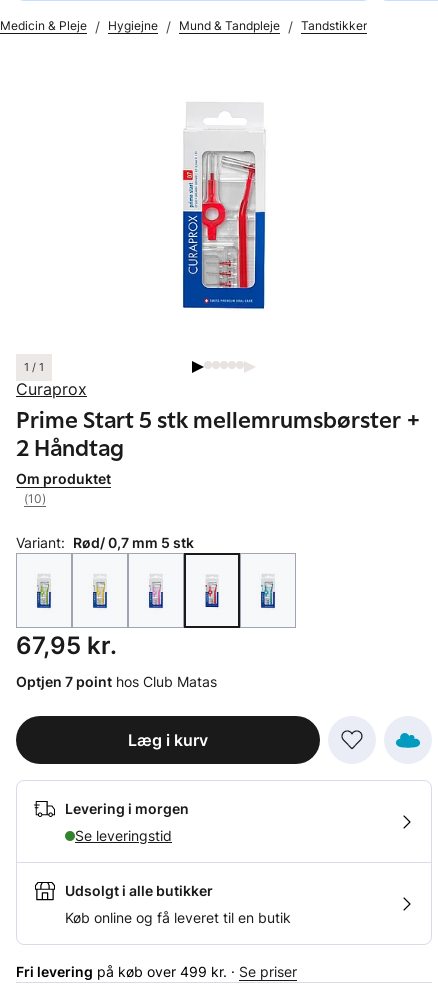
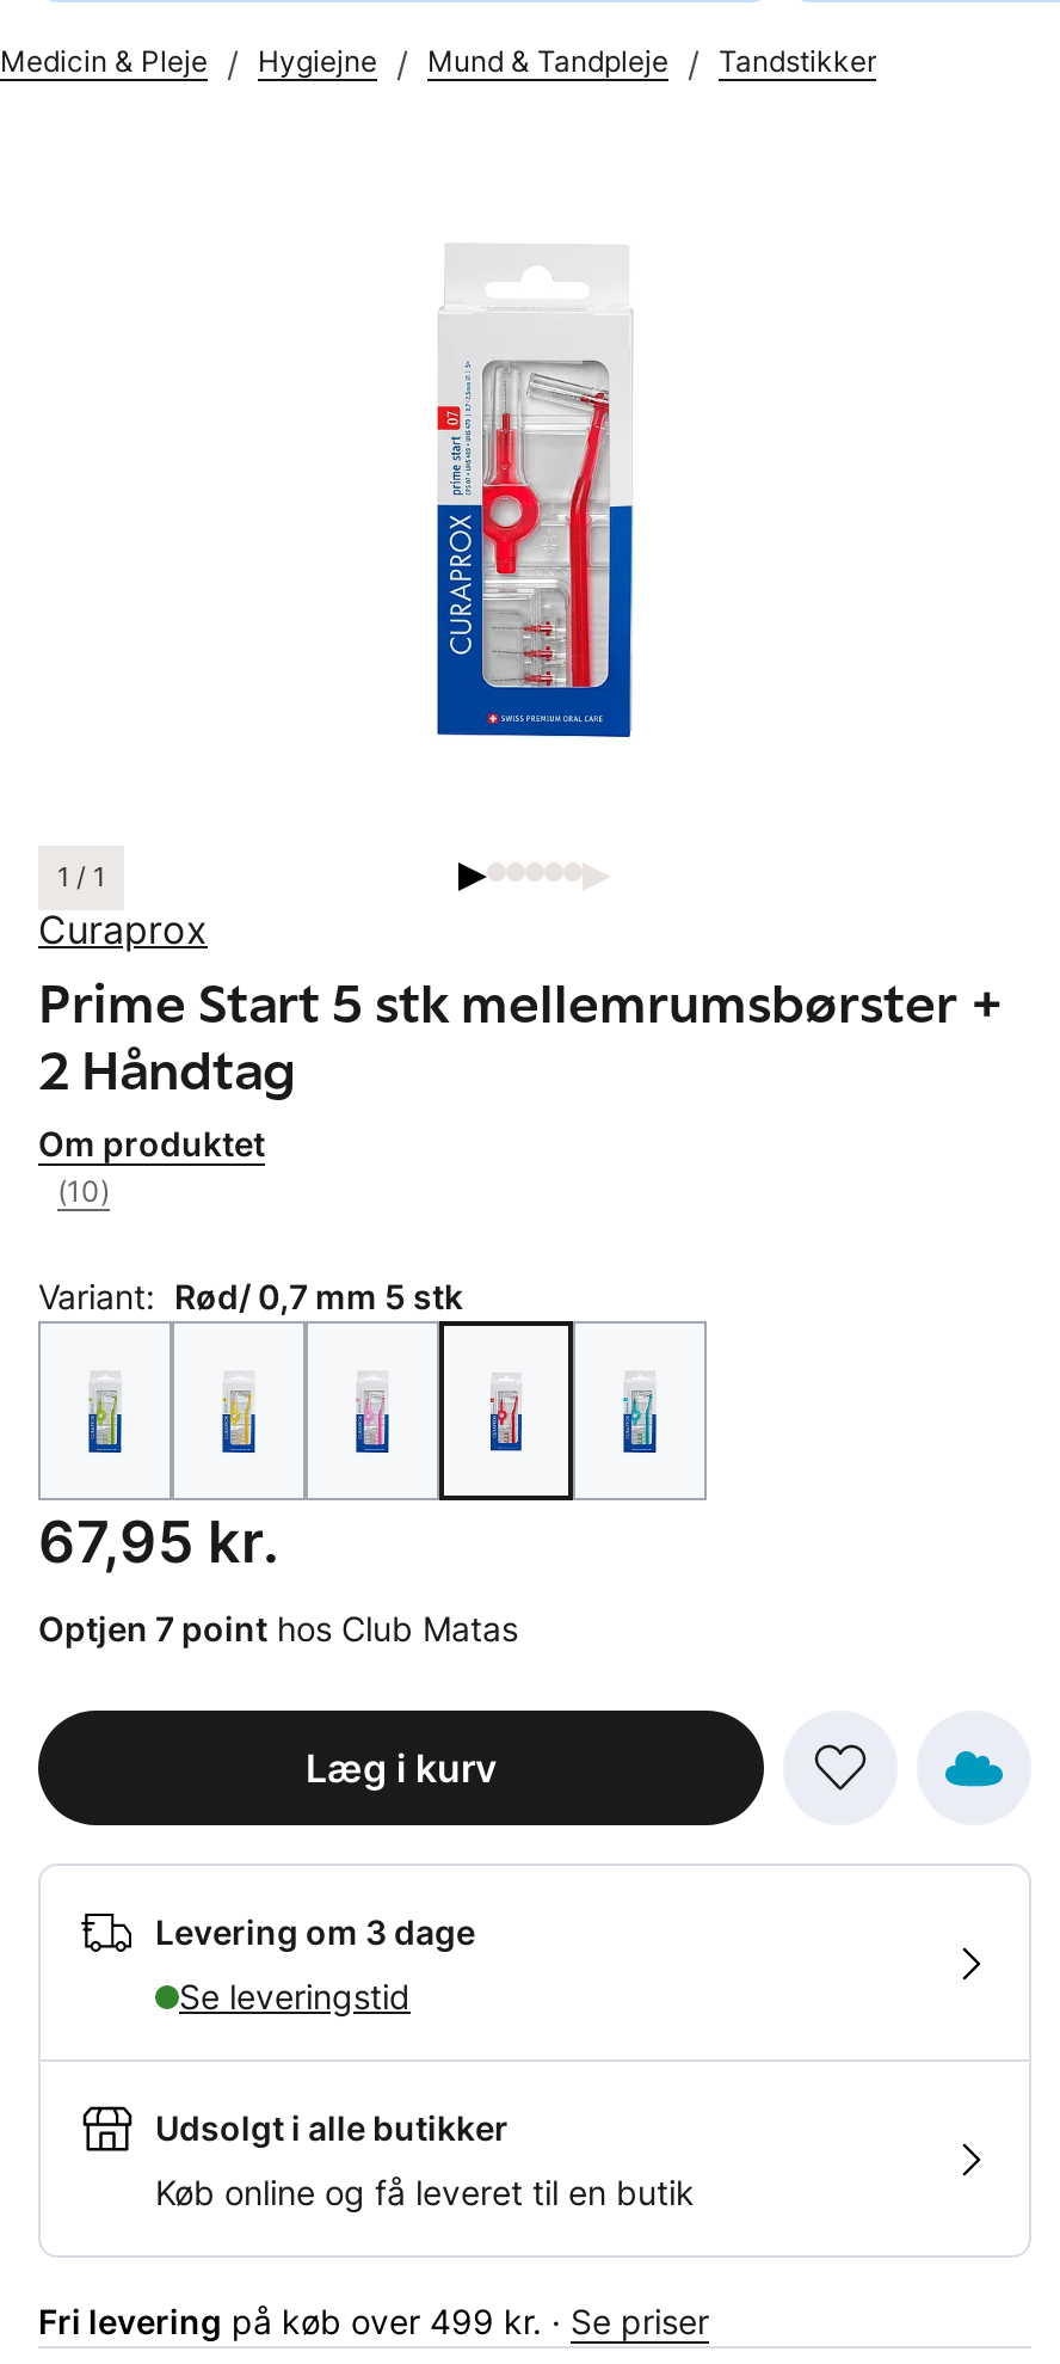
[65,800,189,817] Levering i morgen -> [155,1911,475,1952] Levering om 3 dage

